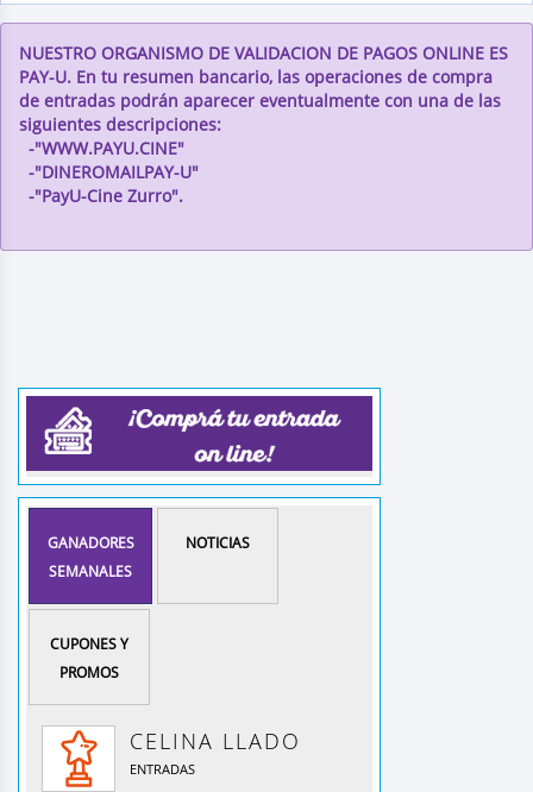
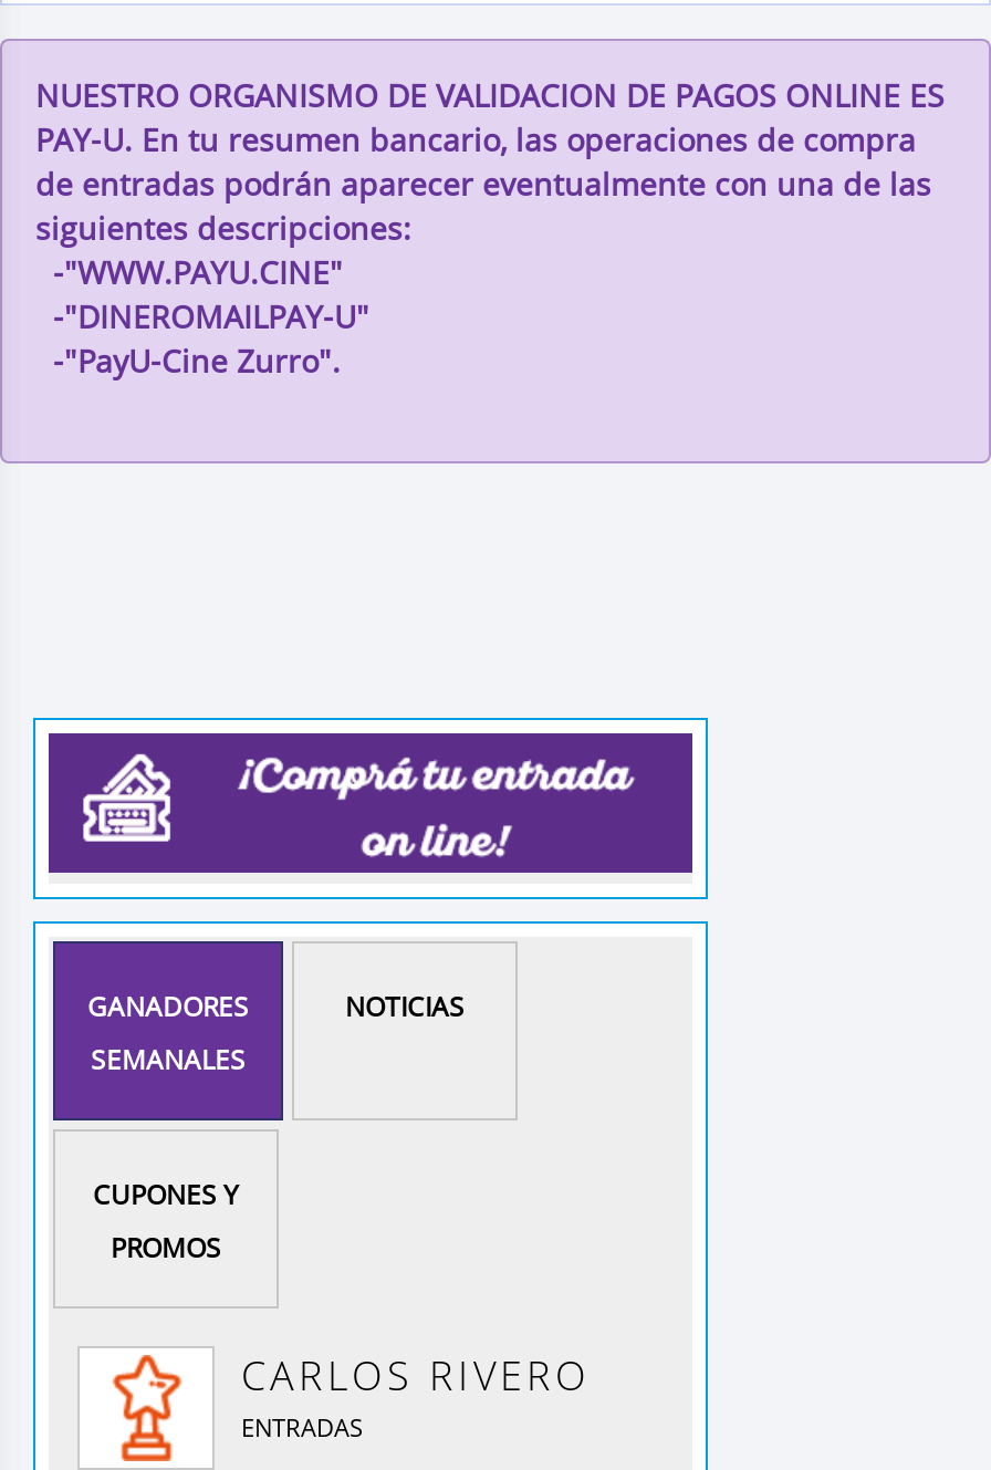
[130,726,301,755] CELINA LLADO -> [241,1348,591,1401] CARLOS RIVERO

